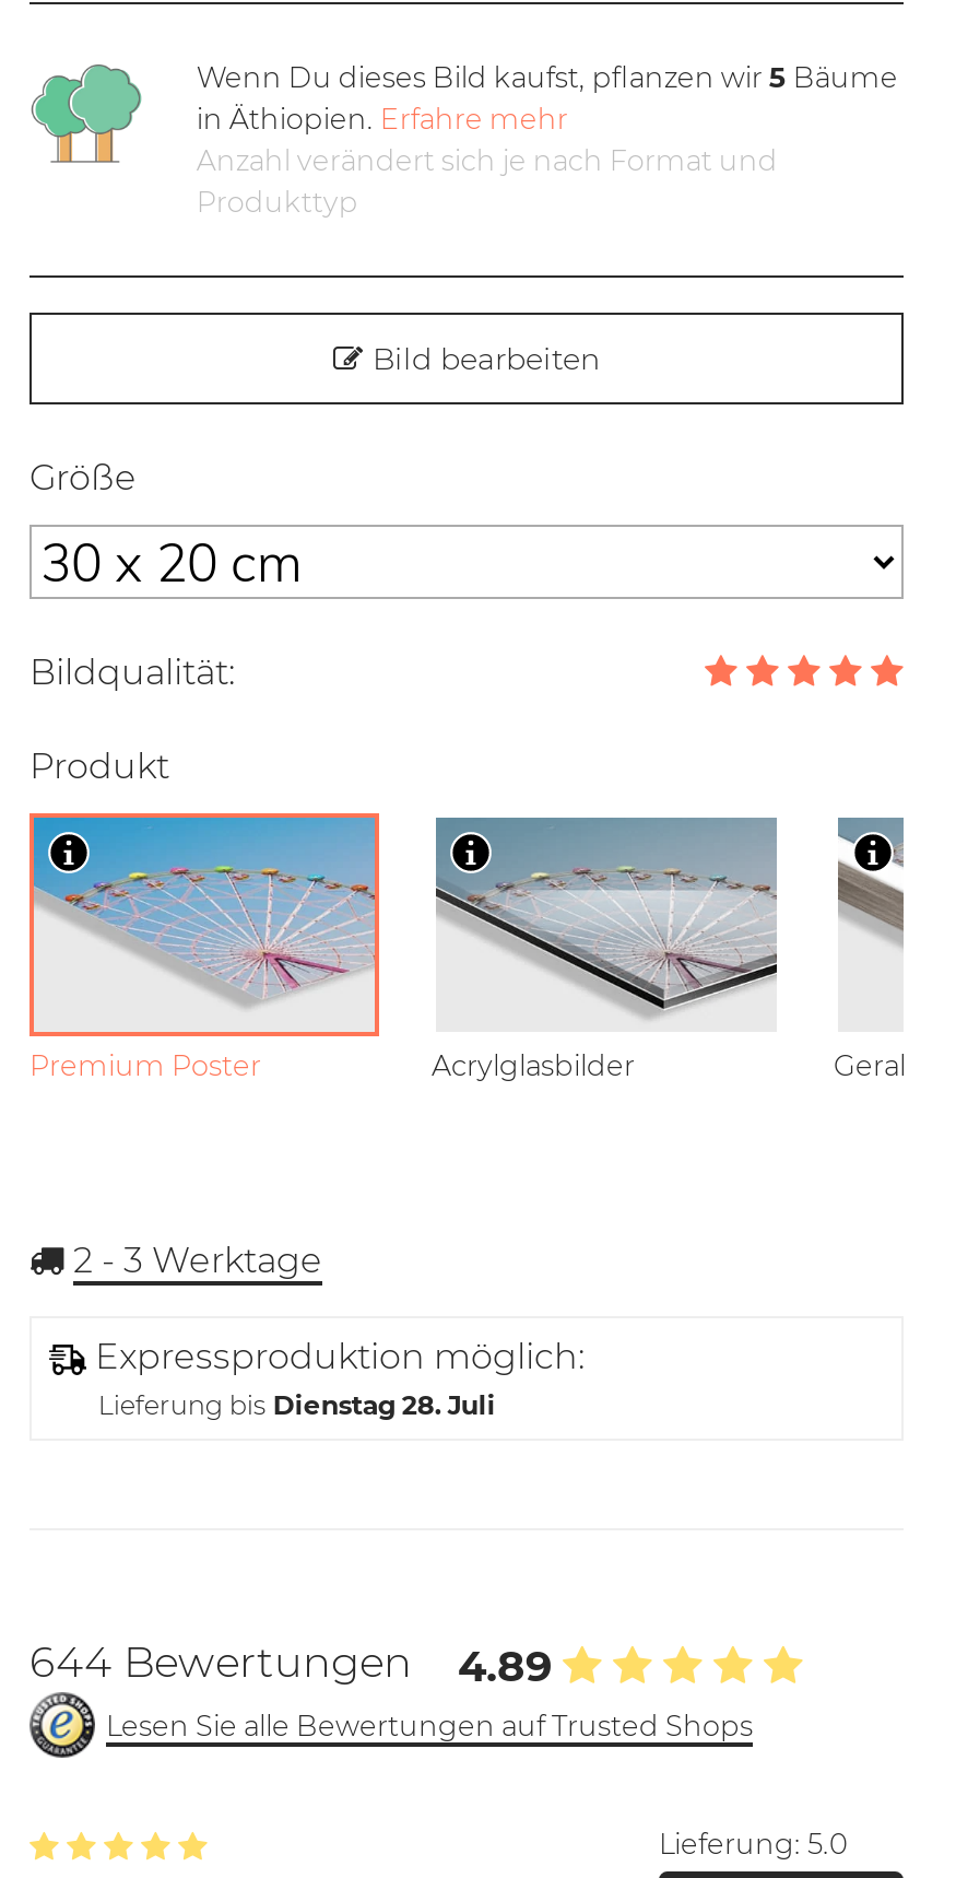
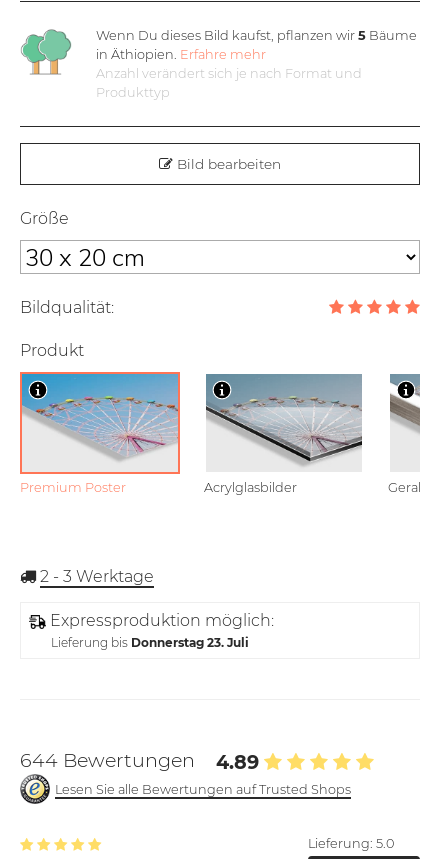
[98,1388,496,1421] Lieferung bis Dienstag 28. Juli -> [51,635,249,650] Lieferung bis Donnerstag 23. Juli

